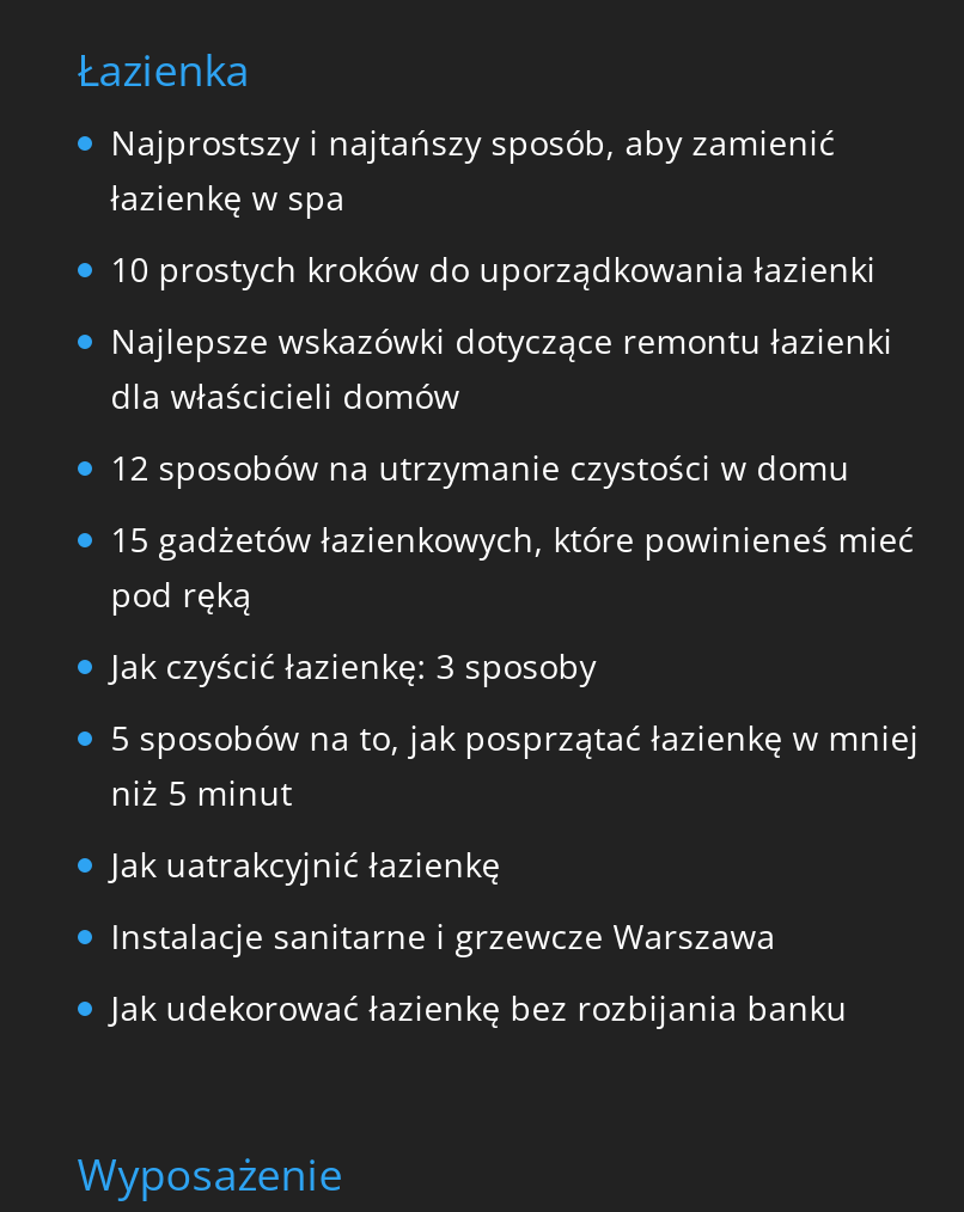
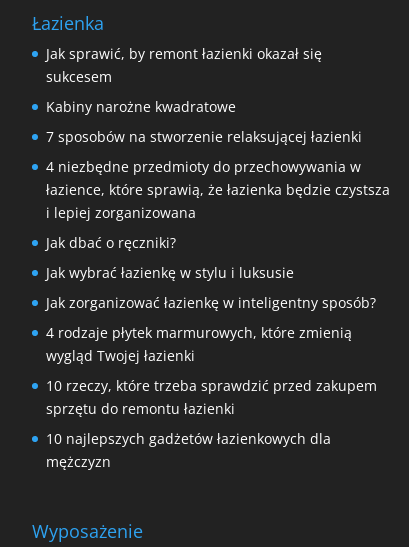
[111,121,836,221] Najprostszy i najtańszy sposób, aby zamienić | łazienkę w spa -> [46,44,322,86] Jak sprawić, by remont łazienki okazał się | sukcesem
[111,247,876,293] 10 prostych kroków do uporządkowania łazienki -> [46,97,236,116] Kabiny narożne kwadratowe
[111,319,893,420] Najlepsze wskazówki dotyczące remontu łazienki | dla właścicieli domów -> [46,127,362,146] 7 sposobów na stworzenie relaksującej łazienki
[111,446,850,491] 12 sposobów na utrzymanie czystości w domu -> [46,157,390,222] 4 niezbędne przedmioty do przechowywania w | łazience, które sprawią, że łazienka będzie czystsza | i lepiej zorganizowana
[111,518,914,618] 15 gadżetów łazienkowych, które powinieneś mieć | pod ręką -> [46,233,176,252] Jak dbać o ręczniki?
[111,644,596,690] Jak czyścić łazienkę: 3 sposoby -> [46,263,294,282] Jak wybrać łazienkę w stylu i luksusie
[111,716,919,816] 5 sposobów na to, jak posprzątać łazienkę w mniej | niż 5 minut -> [46,293,376,312] Jak zorganizować łazienkę w inteligentny sposób?
[111,843,501,888] Jak uatrakcyjnić łazienkę -> [46,323,352,365] 4 rodzaje płytek marmurowych, które zmienią | wygląd Twojej łazienki
[111,914,776,960] Instalacje sanitarne i grzewcze Warszawa -> [46,376,377,418] 10 rzeczy, które trzeba sprawdzić przed zakupem | sprzętu do remontu łazienki
[111,986,848,1032] Jak udekorować łazienkę bez rozbijania banku -> [46,429,331,471] 10 najlepszych gadżetów łazienkowych dla | mężczyzn

